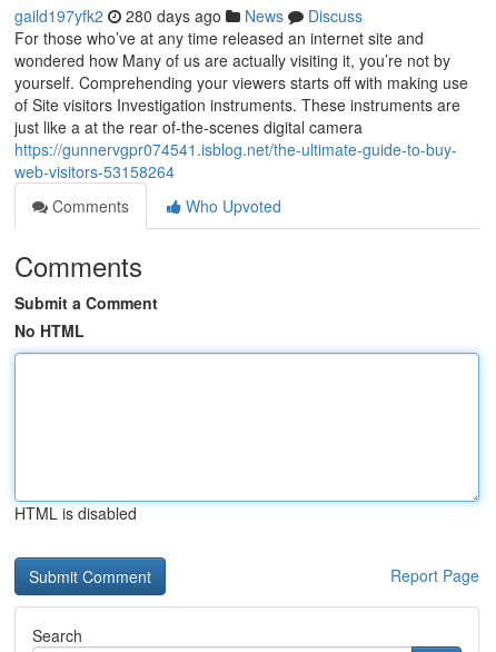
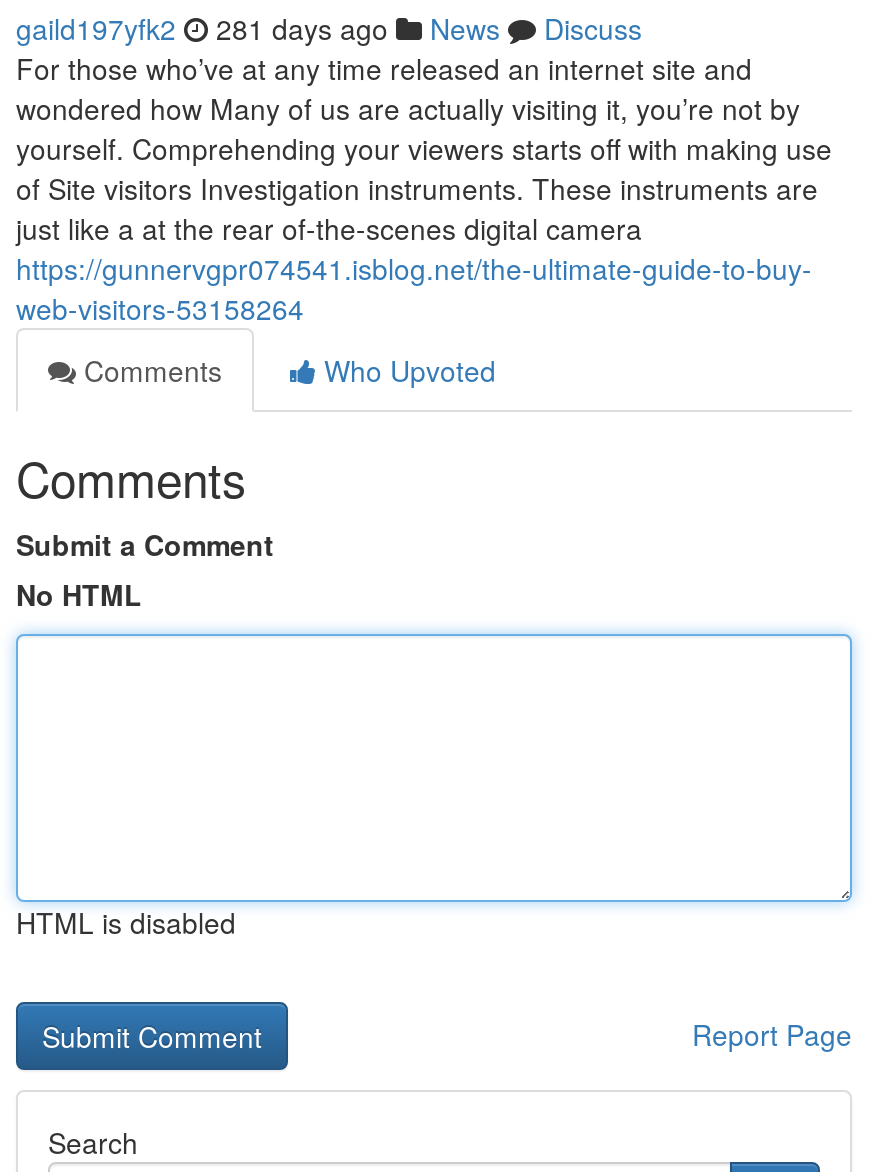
[14,4,363,27] gaild197yfk2 280 days ago News Discuss -> [16,8,642,48] gaild197yfk2 281 days ago News Discuss

